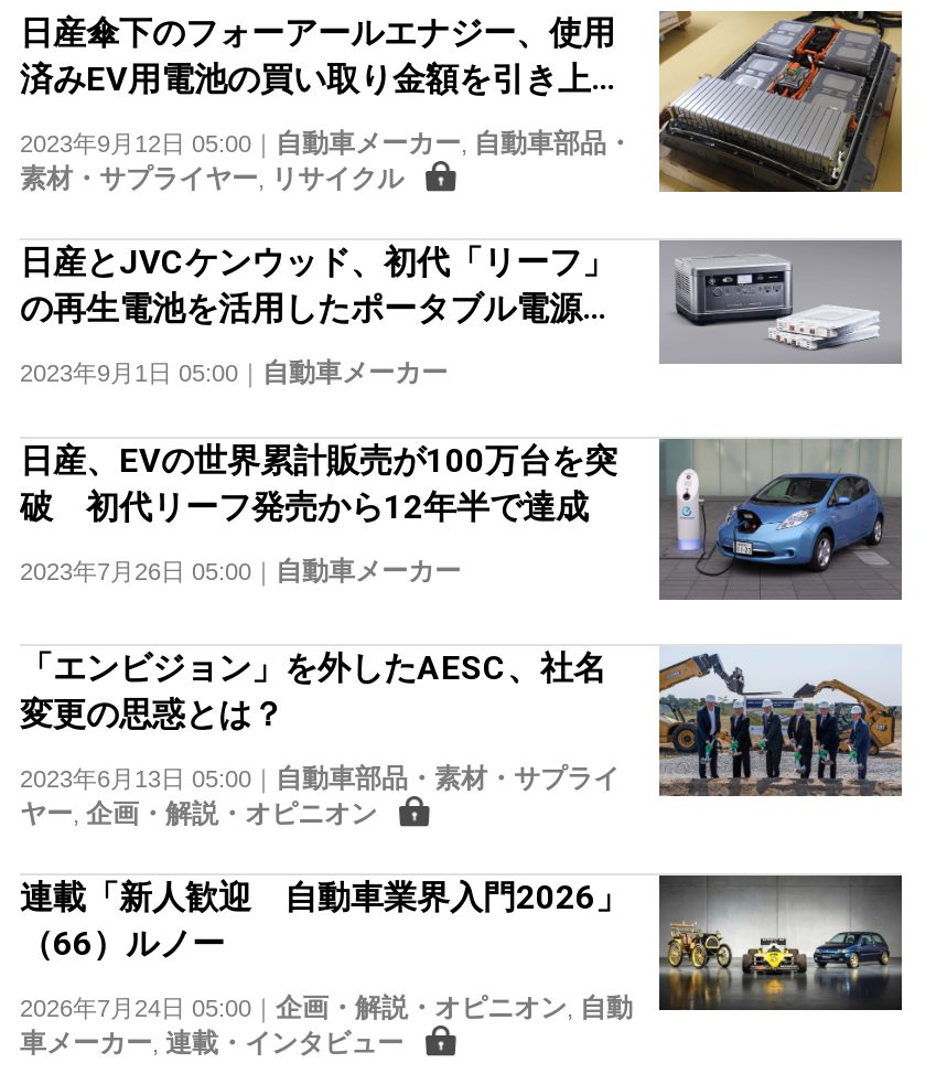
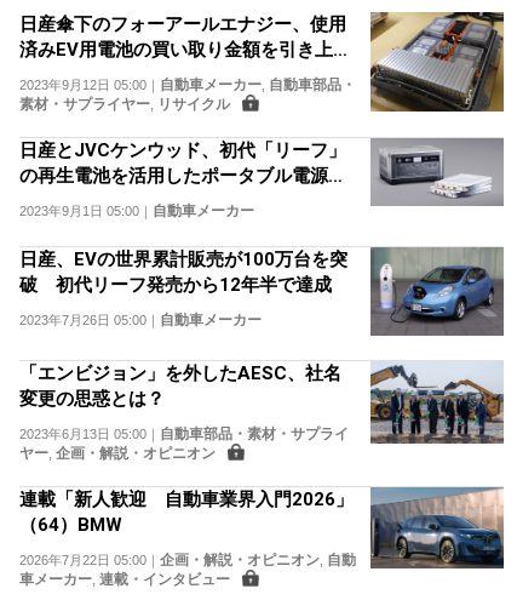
[20,873,904,1023] [image] | 2026年7月24日 05:00｜企画・解説・オピニオン,自動 -> [19,486,505,570] [image] | 2026年7月22日 05:00｜企画・解説・オピニオン,自動
[20,924,225,964] （66）ルノー -> [19,514,122,536] （64）BMW

